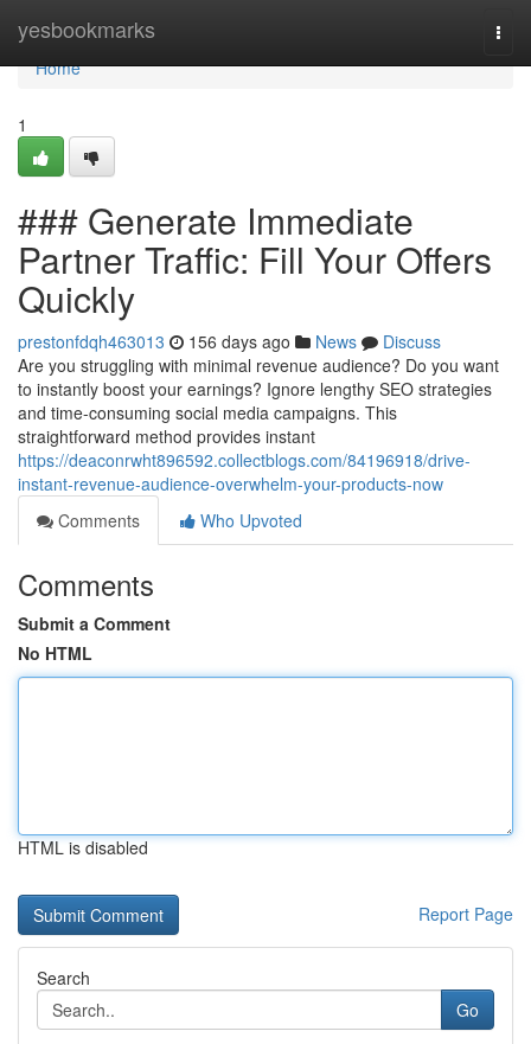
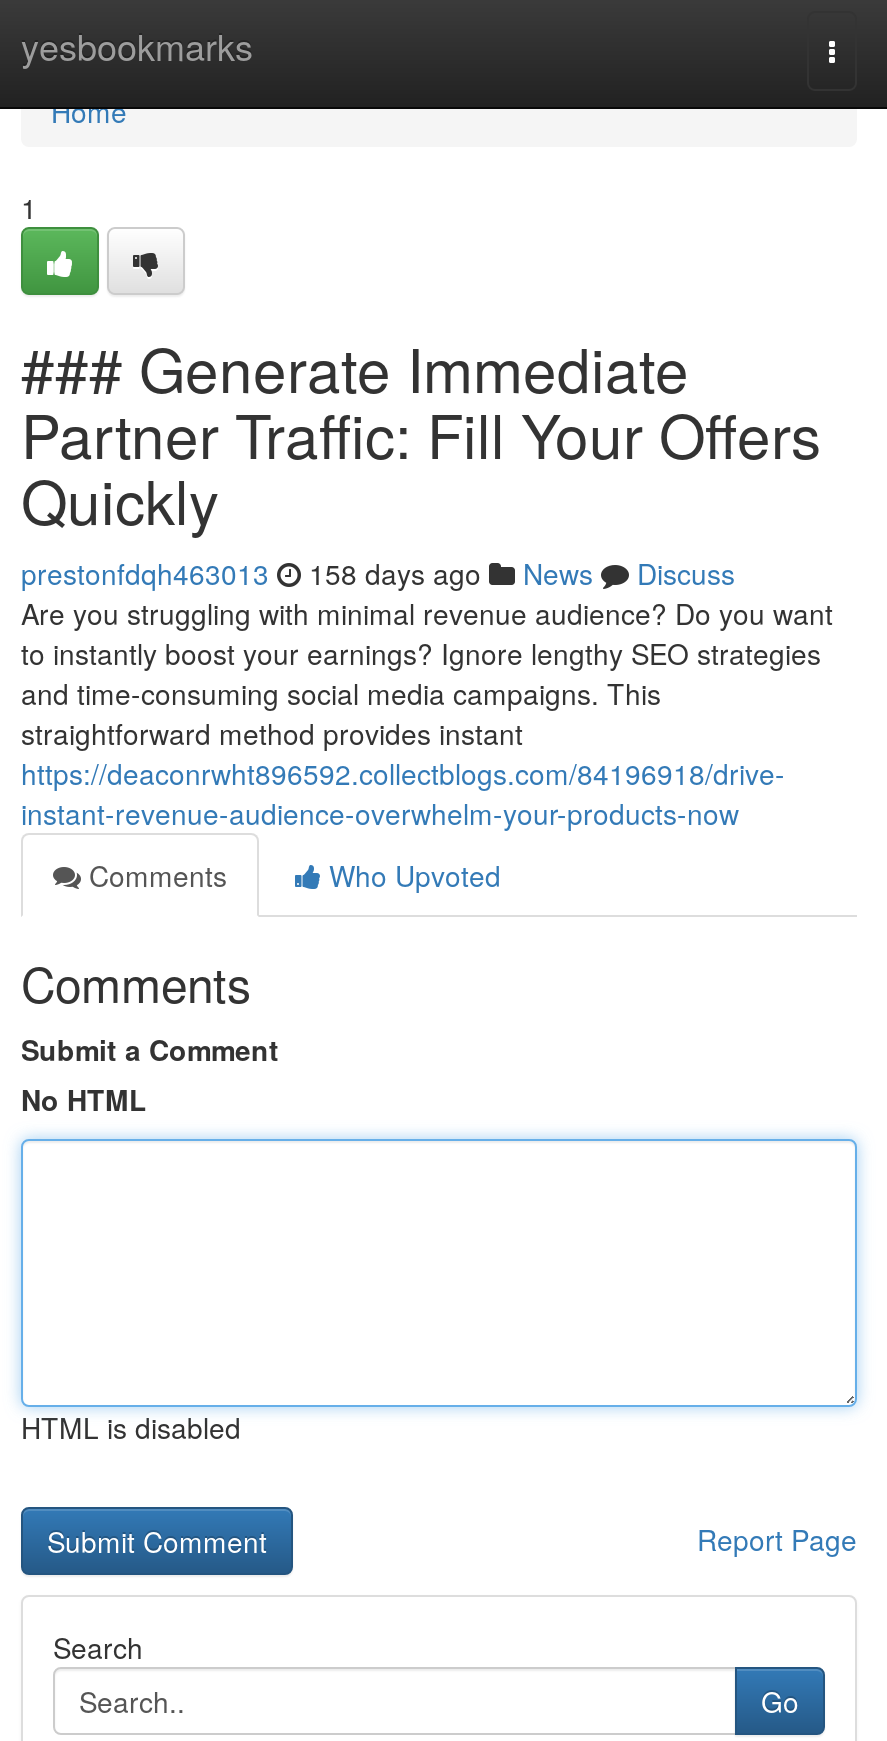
[18,329,441,353] prestonfdqh463013 156 days ago News Discuss -> [21,553,735,593] prestonfdqh463013 158 days ago News Discuss

